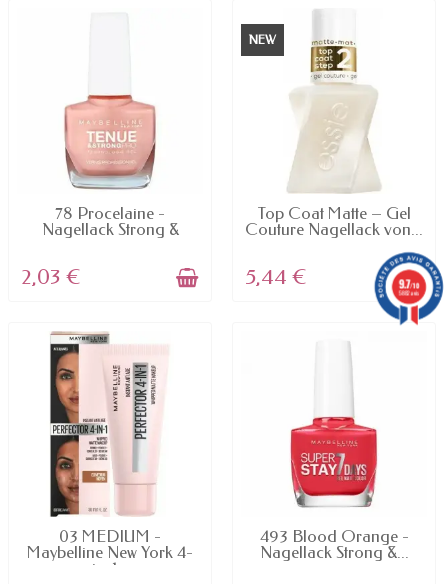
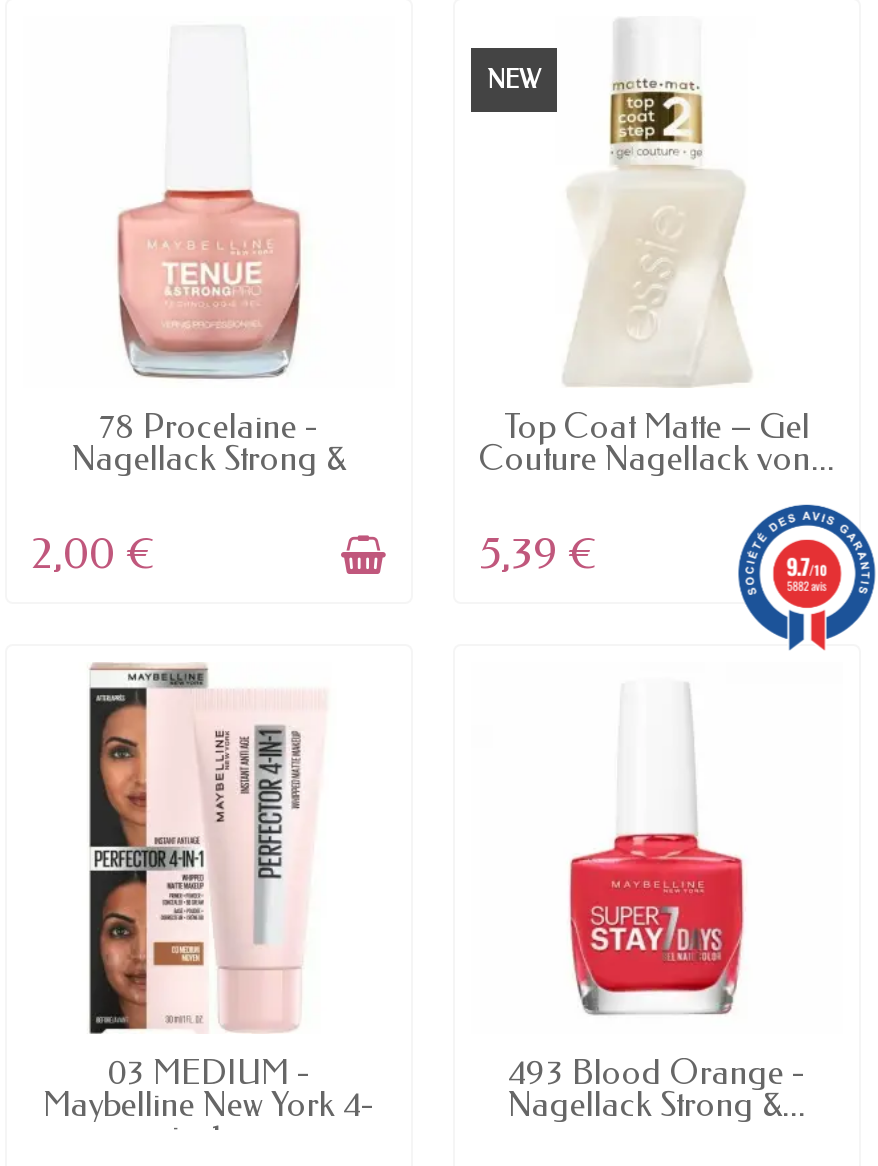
[21,264,81,290] 2,03 € -> [31,529,155,581] 2,00 €
[245,264,307,290] 5,44 € -> [479,529,597,581] 5,39 €

